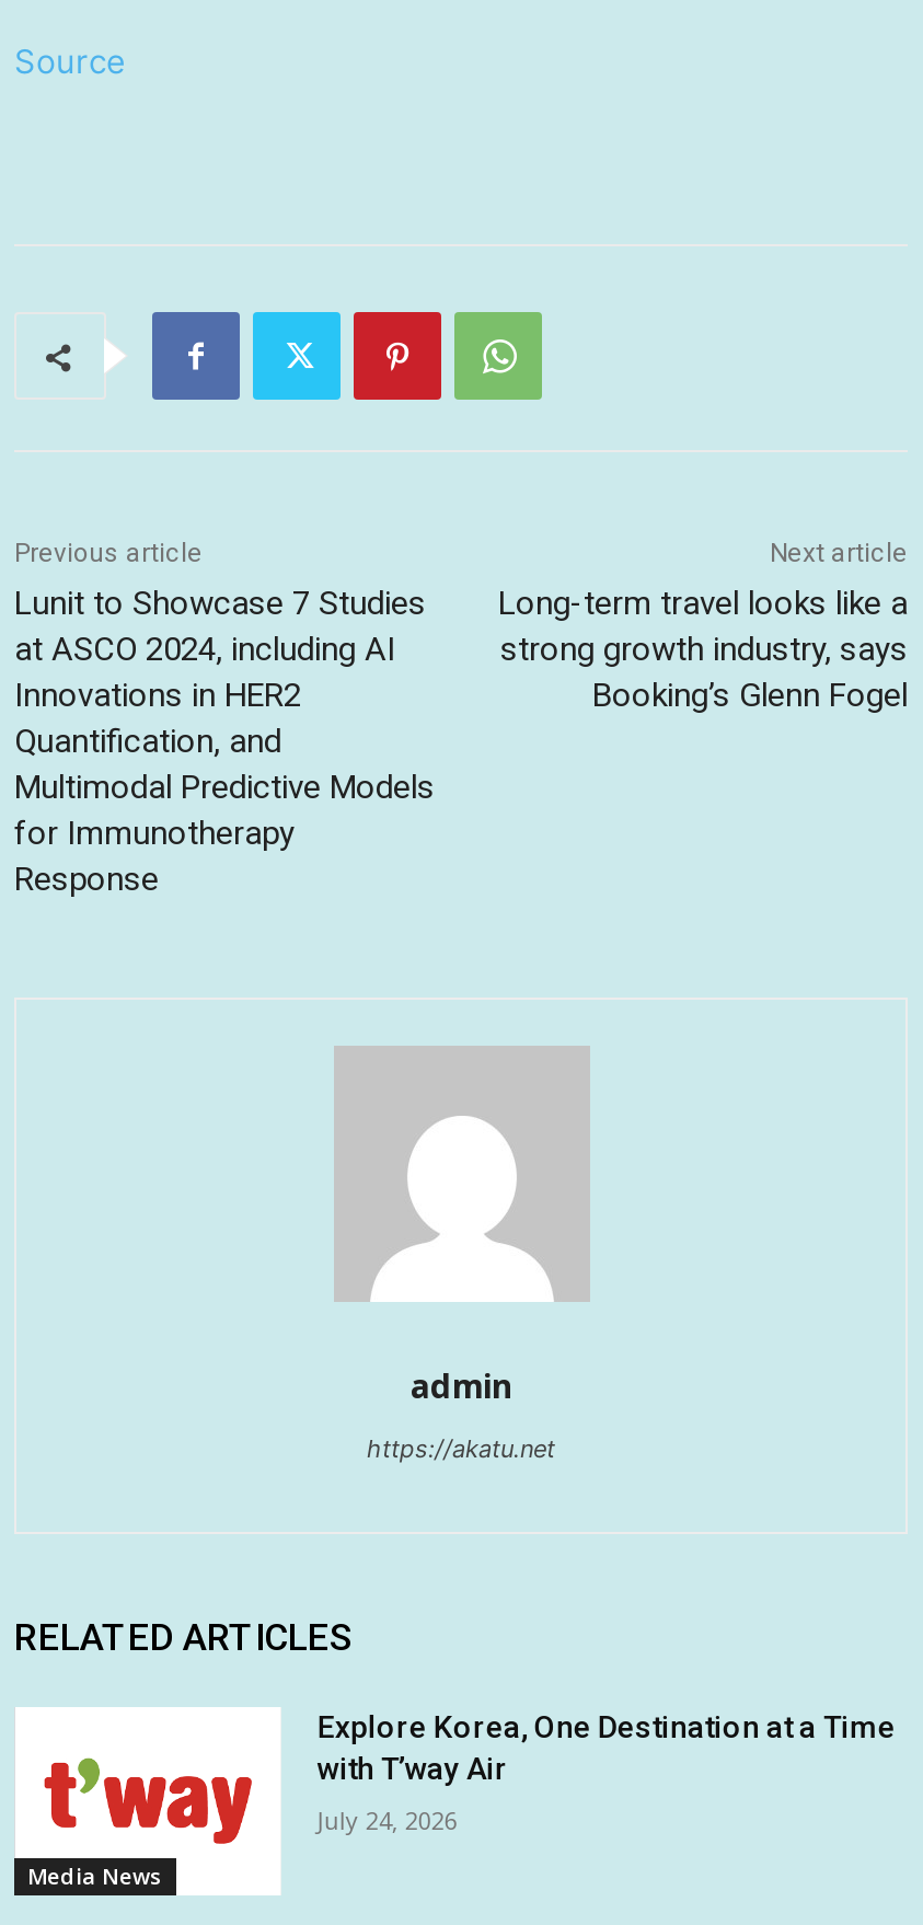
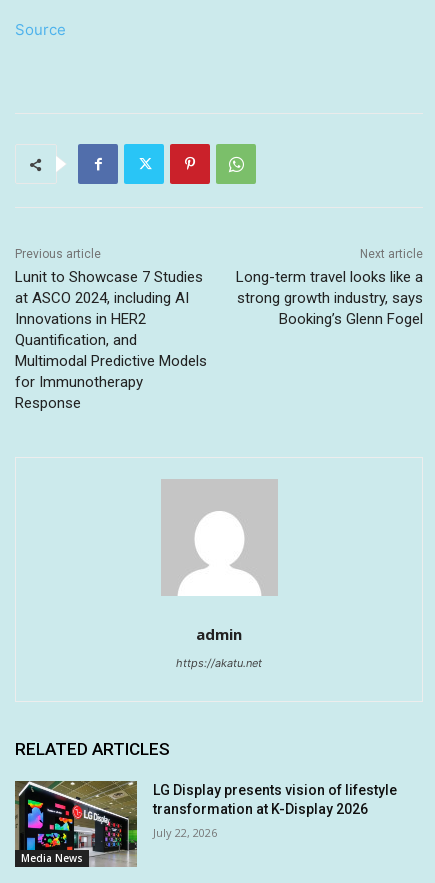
[14,1706,895,1897] [image] | Explore Korea, One Destination at a Time | with T’way Air -> [14,780,397,868] [image] | LG Display presents vision of lifestyle | transformation at K-Display 2026
[317,1805,457,1838] July 24, 2026 -> [153,825,217,840] July 22, 2026

